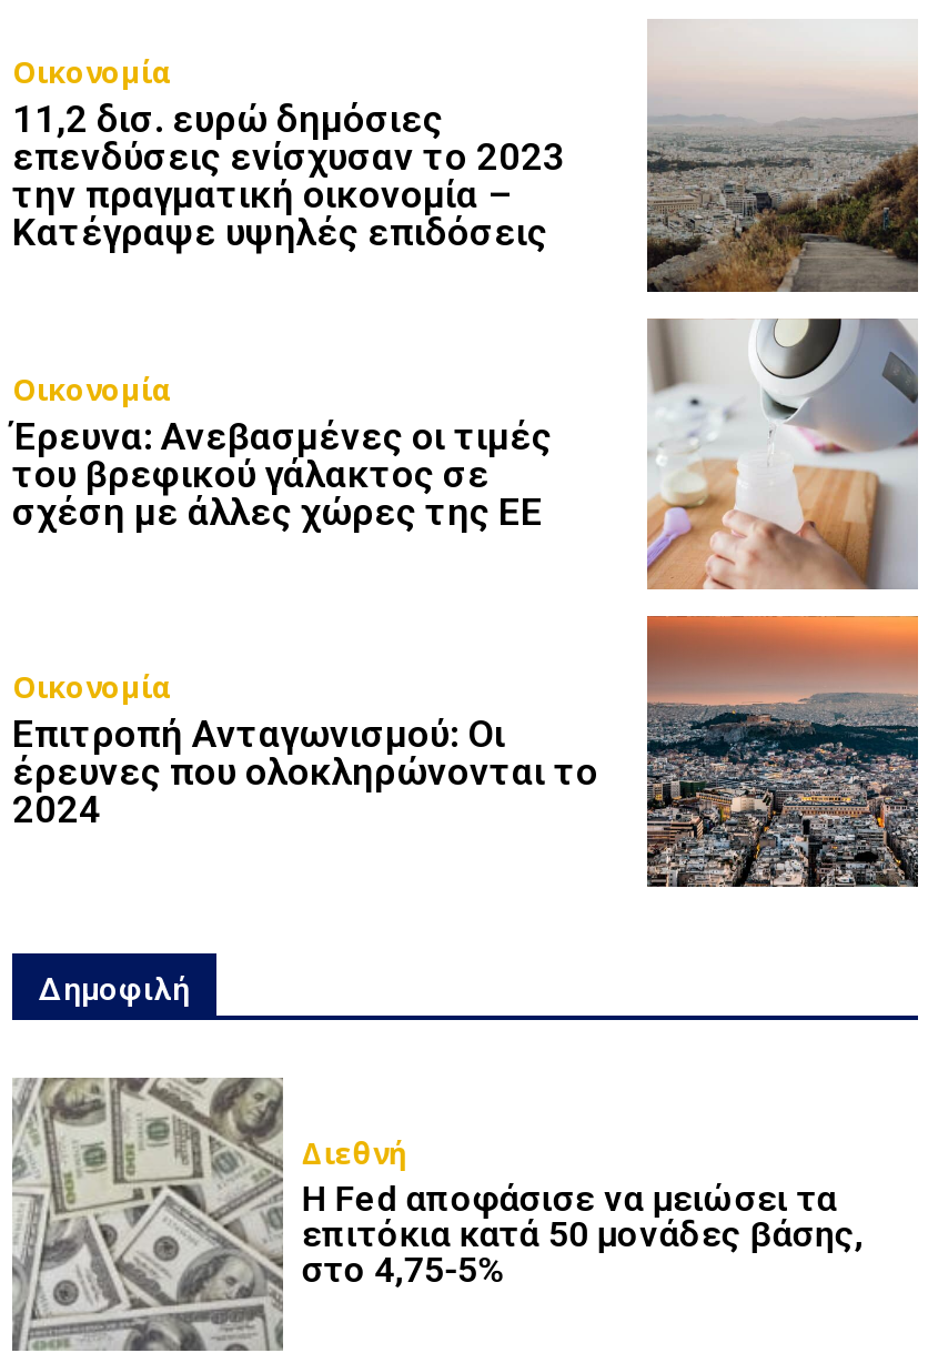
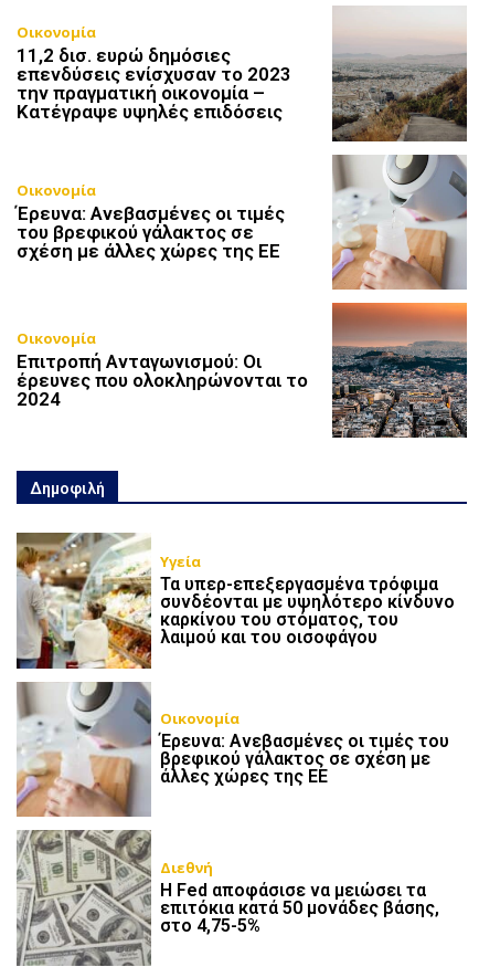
none -> [15,533,455,670] [image] | Υγεία | Τα υπερ-επεξεργασμένα τρόφιμα | συνδέονται με υψηλότερο κίνδυνο | καρκίνου του στόματος, του | λαιμού και του οισοφάγου
none -> [17,681,450,818] [image] | Οικονομία | Έρευνα: Ανεβασμένες οι τιμές του | βρεφικού γάλακτος σε σχέση με | άλλες χώρες της ΕΕ

